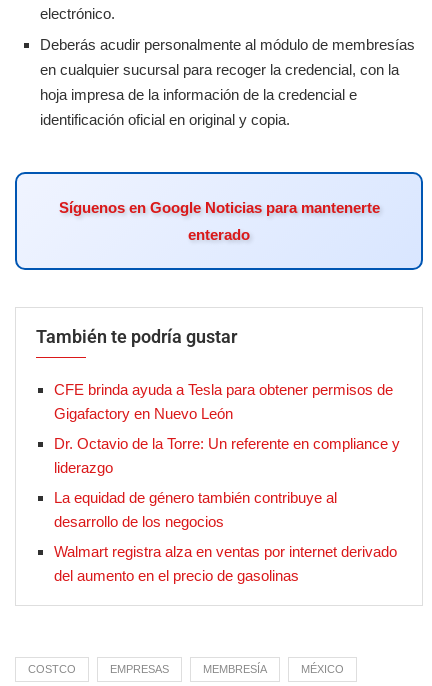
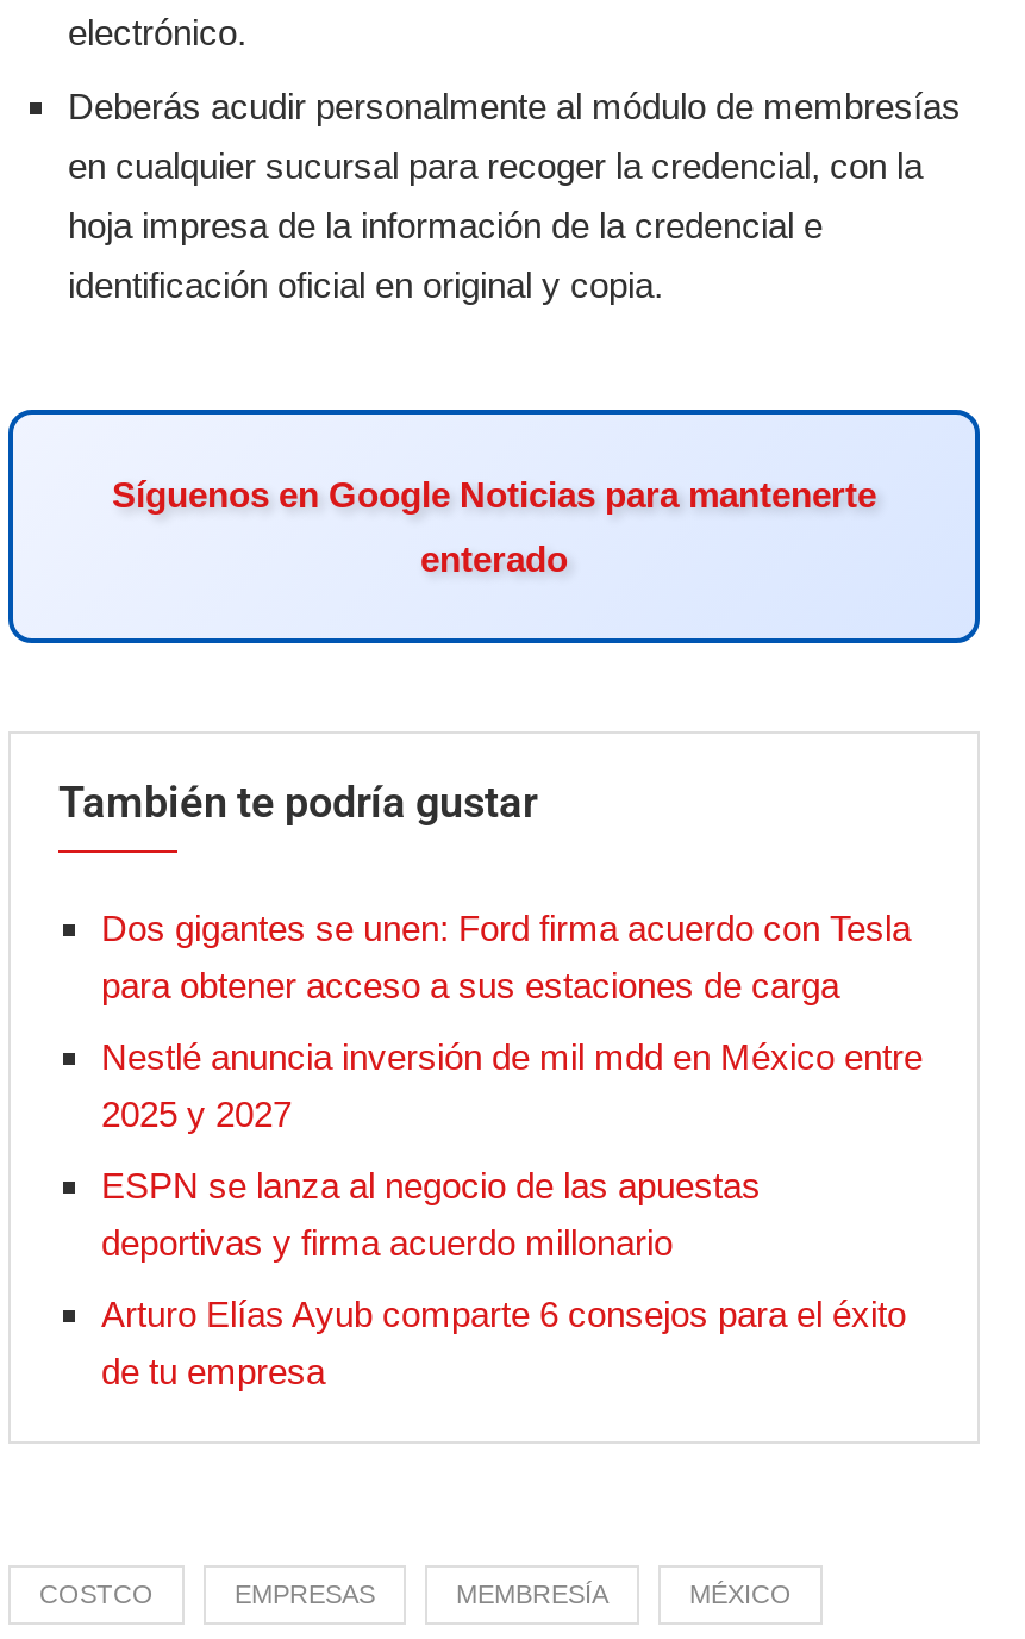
[54,381,393,422] CFE brinda ayuda a Tesla para obtener permisos de | Gigafactory en Nuevo León -> [101,907,911,1005] Dos gigantes se unen: Ford firma acuerdo con Tesla | para obtener acceso a sus estaciones de carga
[54,435,400,476] Dr. Octavio de la Torre: Un referente en compliance y | liderazgo -> [101,1036,923,1134] Nestlé anuncia inversión de mil mdd en México entre | 2025 y 2027
[54,489,337,530] La equidad de género también contribuye al | desarrollo de los negocios -> [101,1165,761,1262] ESPN se lanza al negocio de las apuestas | deportivas y firma acuerdo millonario
[54,543,397,584] Walmart registra alza en ventas por internet derivado | del aumento en el precio de gasolinas -> [101,1293,906,1391] Arturo Elías Ayub comparte 6 consejos para el éxito | de tu empresa

